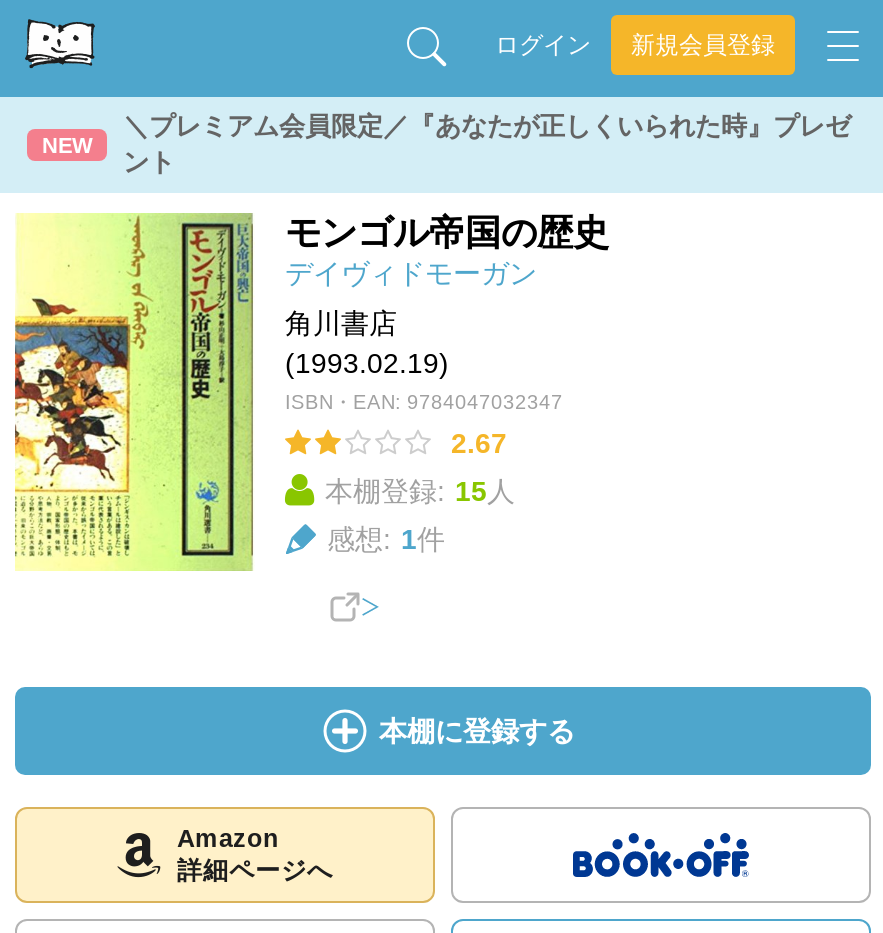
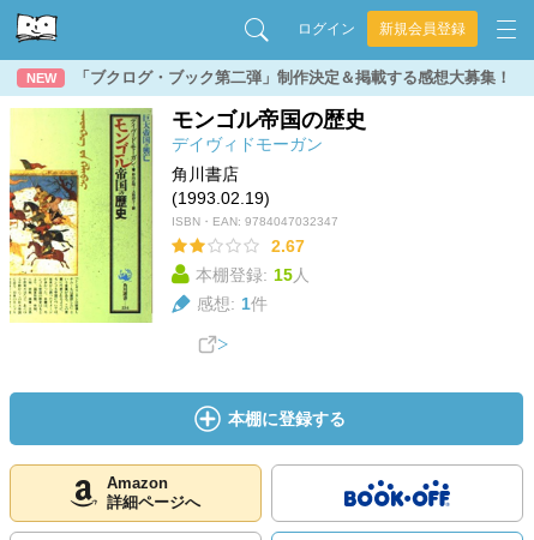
[123,111,851,177] ＼プレミアム会員限定／『あなたが正しくいられた時』プレゼ | ント -> [74,68,511,86] 「ブクログ・ブック第二弾」制作決定＆掲載する感想大募集！

